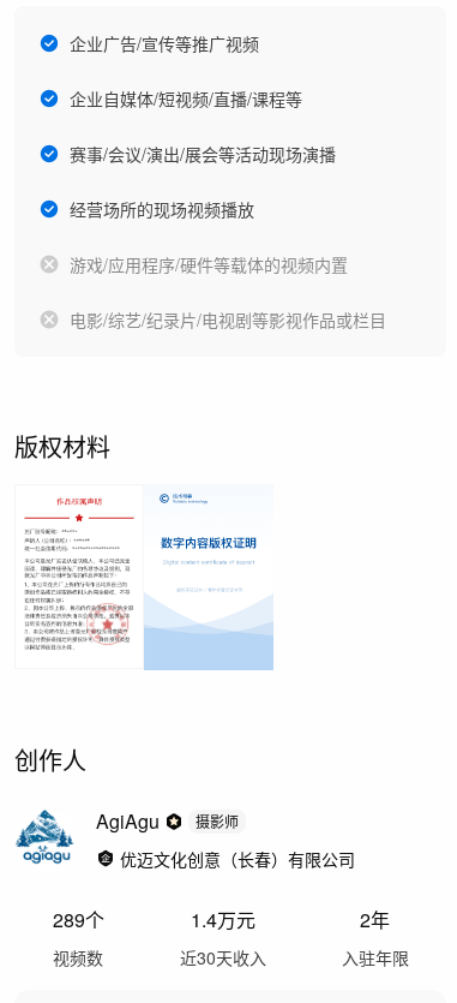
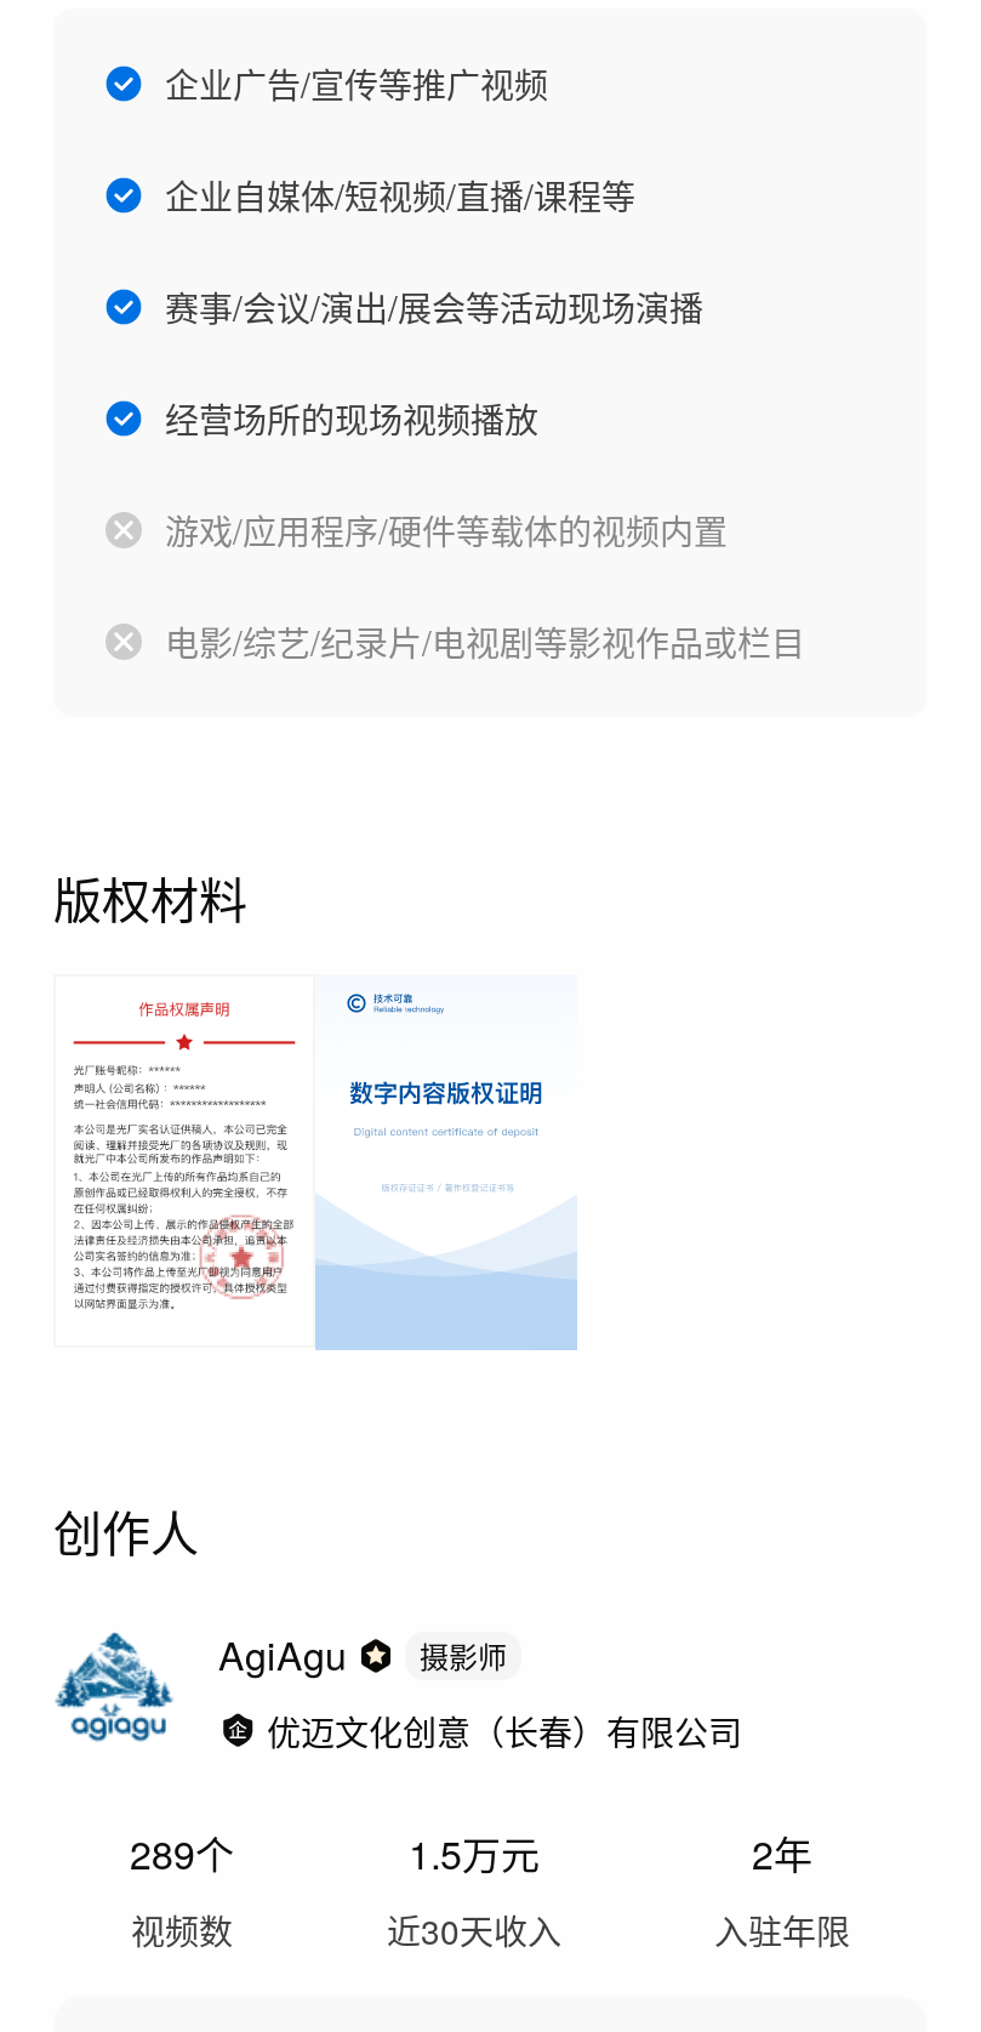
[190,905,255,933] 1.4万元 -> [409,1825,540,1880] 1.5万元

